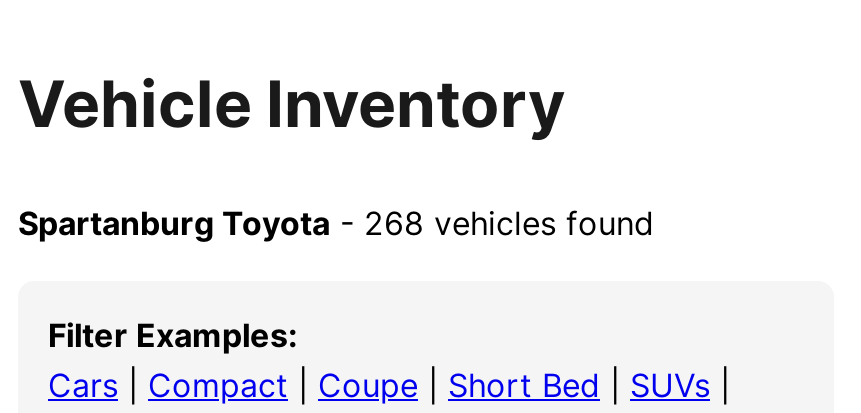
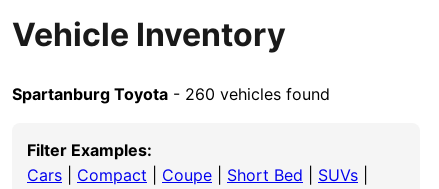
[18,203,654,243] Spartanburg Toyota - 268 vehicles found -> [12,84,330,104] Spartanburg Toyota - 260 vehicles found

